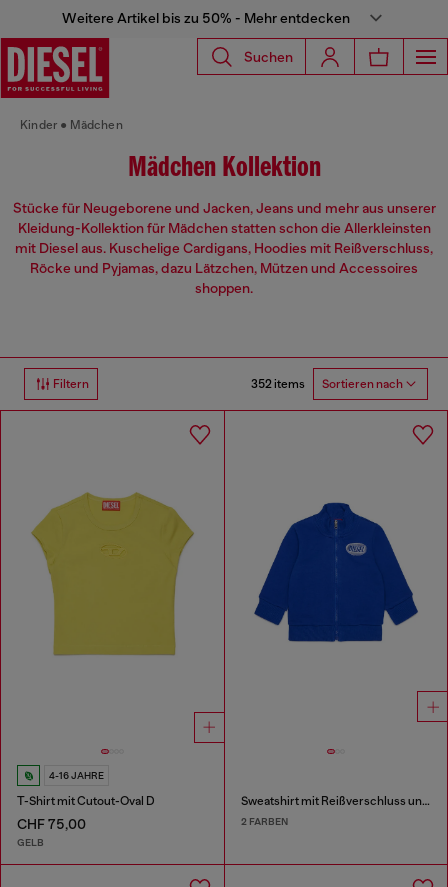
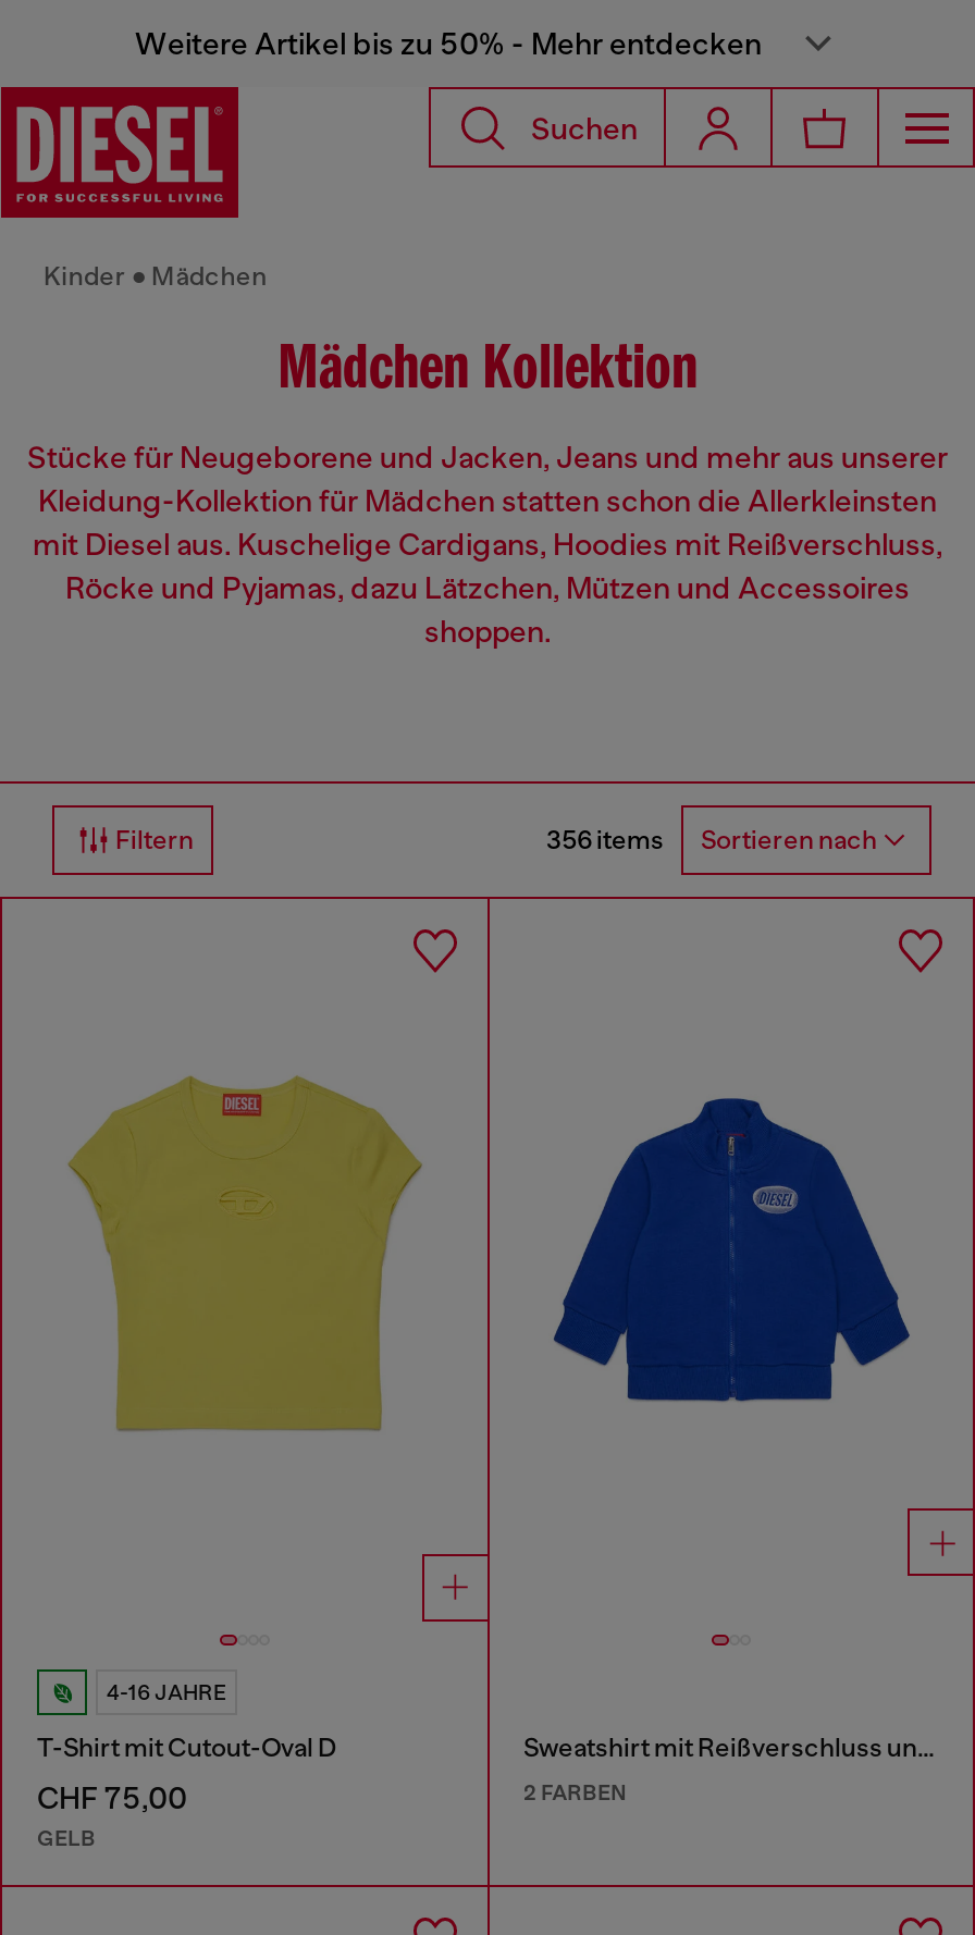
[251,377,403,391] 352 items Sortieren nach -> [546,825,877,856] 356 items Sortieren nach

